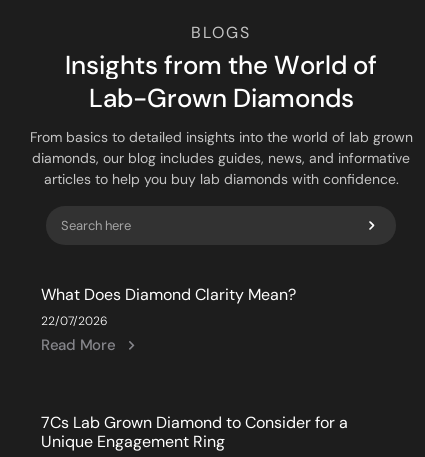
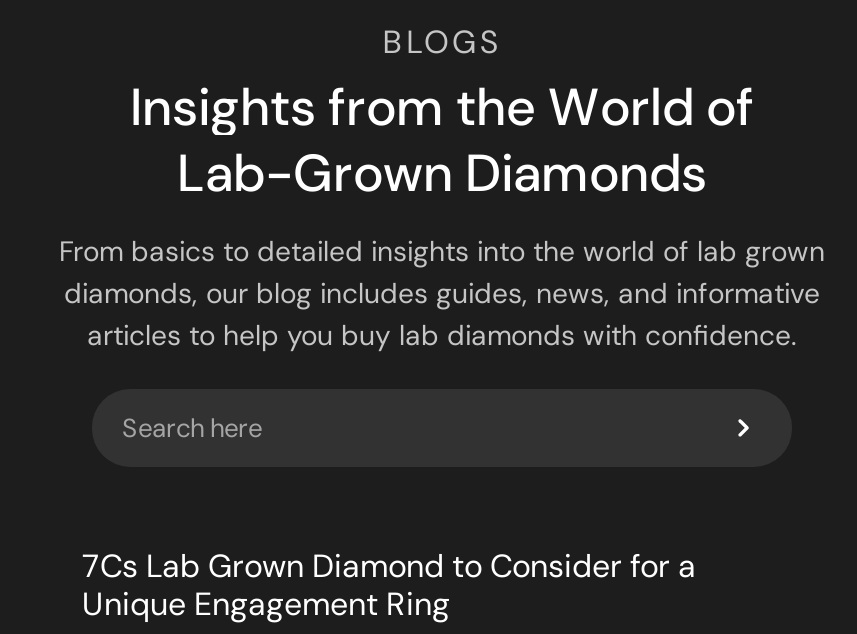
[41,284,296,355] What Does Diamond Clarity Mean? | 22/07/2026 | Read More -> none

